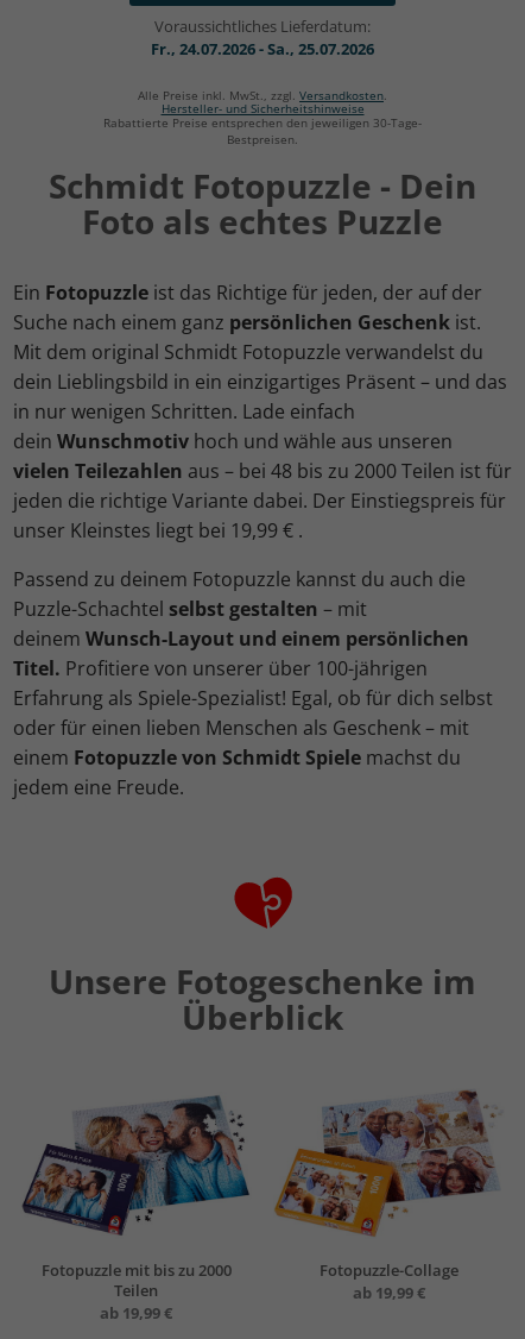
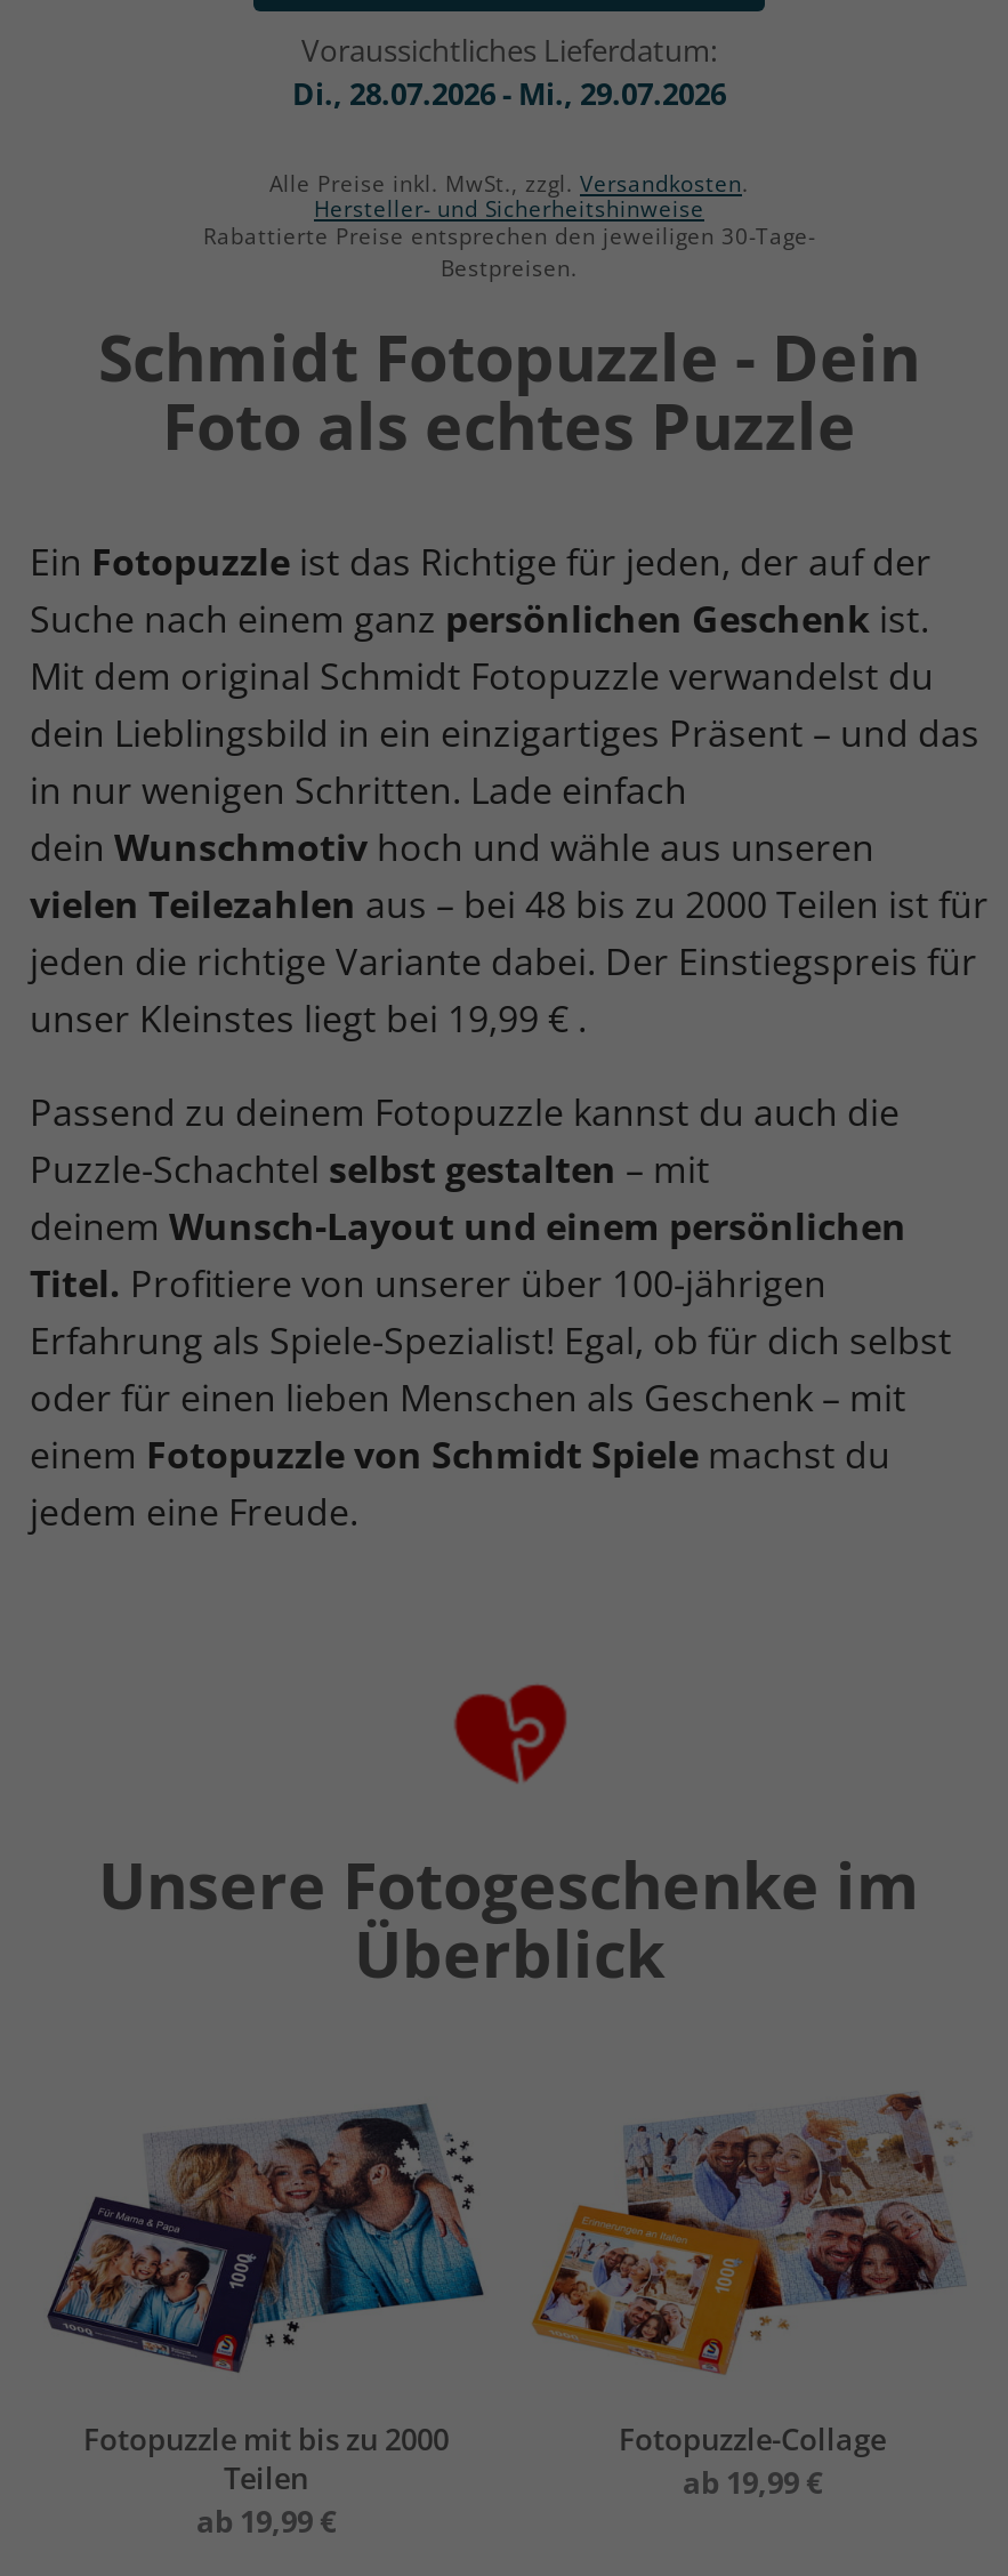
[151,38,374,60] Fr., 24.07.2026 - Sa., 25.07.2026 -> [292,74,726,115] Di., 28.07.2026 - Mi., 29.07.2026

